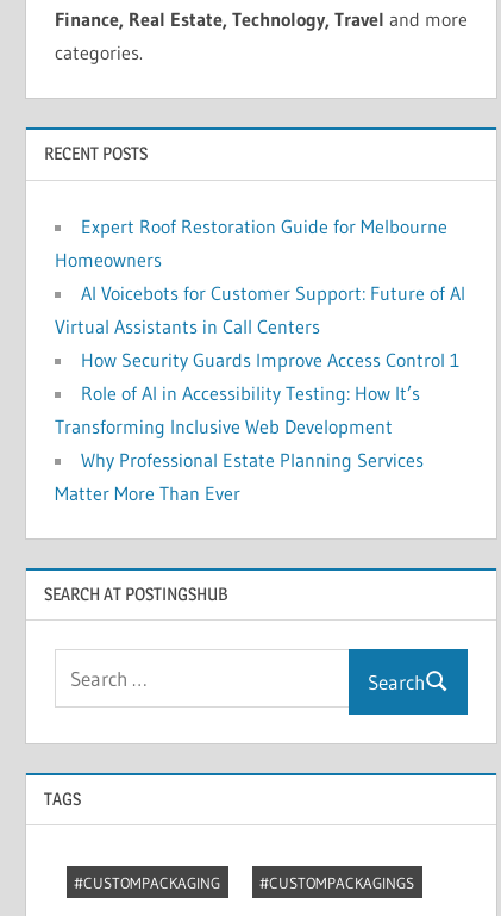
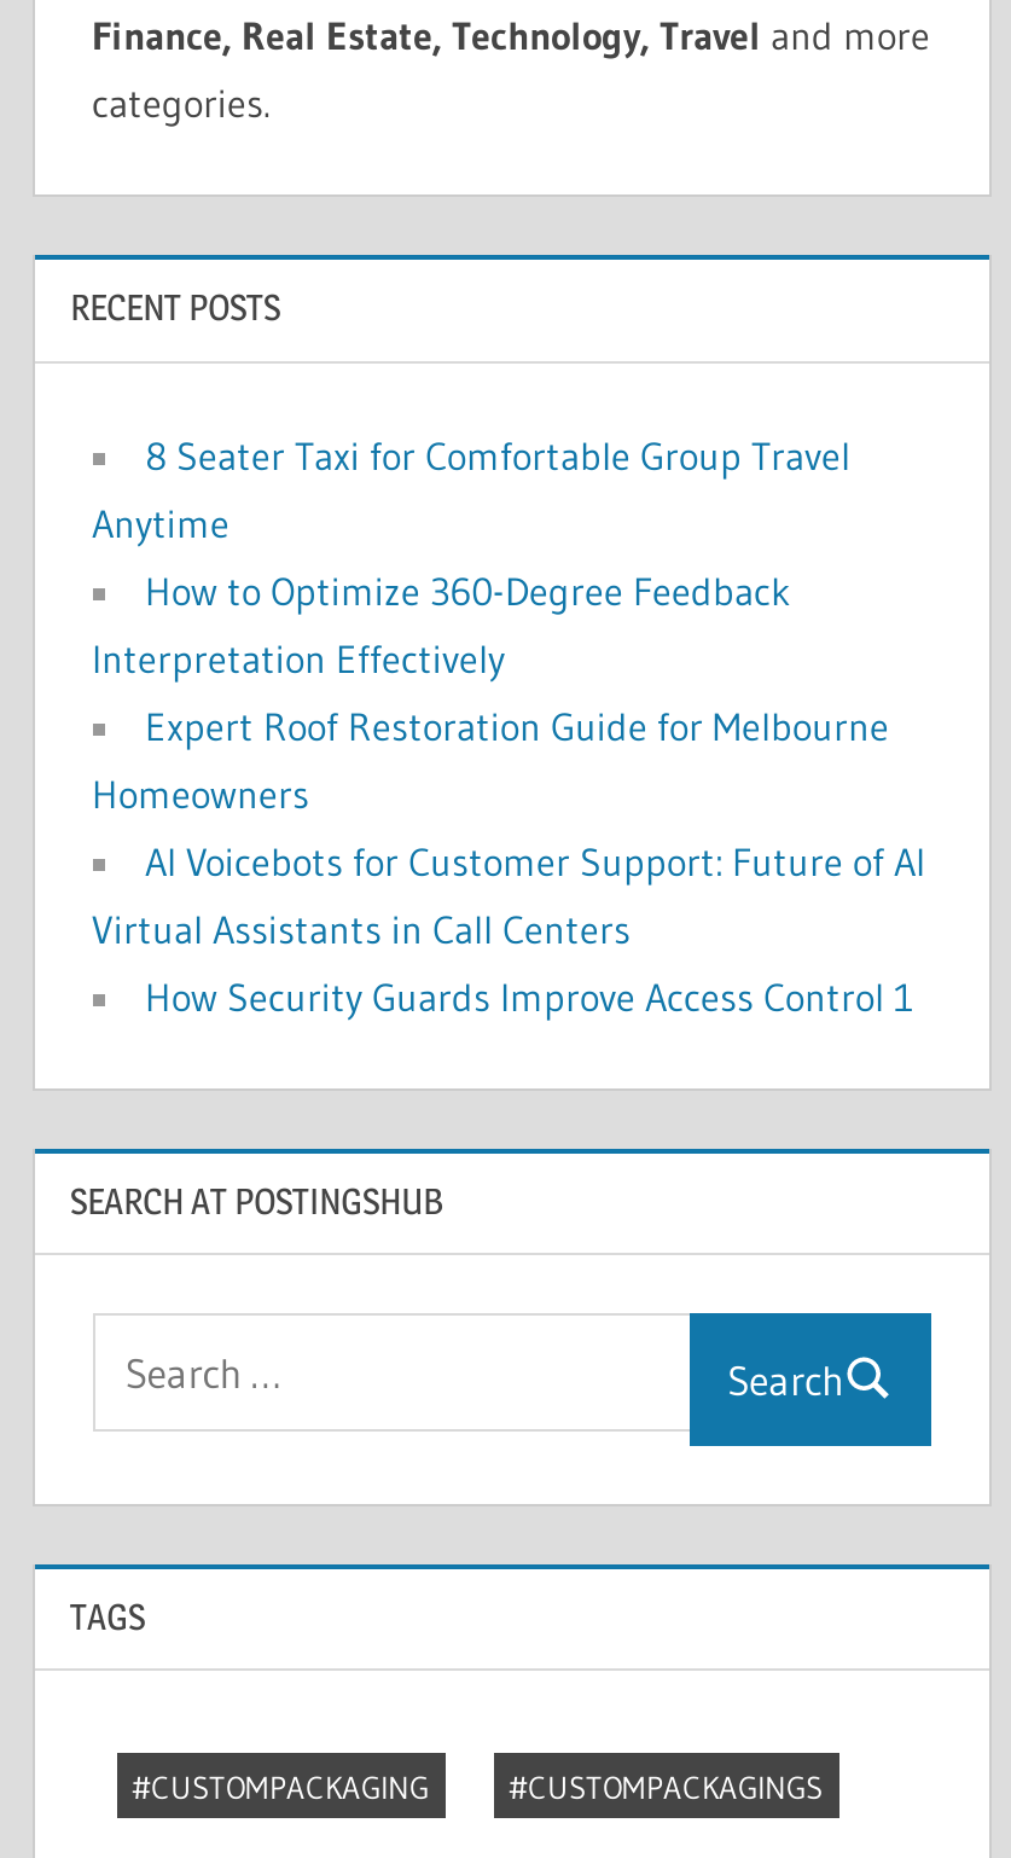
none -> [92,430,850,682] 8 Seater Taxi for Comfortable Group Travel | Anytime | How to Optimize 360-Degree Feedback | Interpretation Effectively
moved [54,214,465,371] -> [92,701,925,1020]: Expert Roof Restoration Guide for Melbourne | Homeowners | AI Voicebots for Customer Support: Future of AI | Virtual Assistants in Call Centers | How Security Guards Improve Access Control 1
[54,381,423,505] Role of AI in Accessibility Testing: How It’s | Transforming Inclusive Web Development | Why Professional Estate Planning Services | Matter More Than Ever -> none

